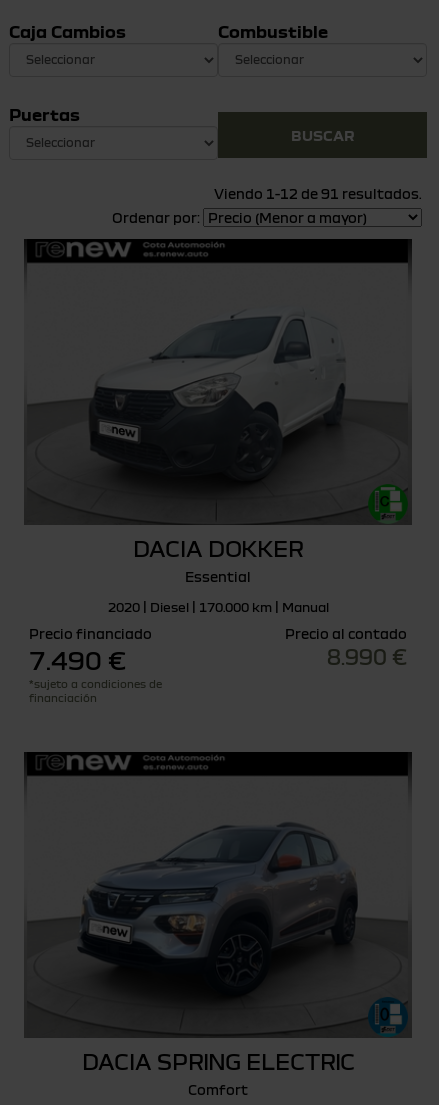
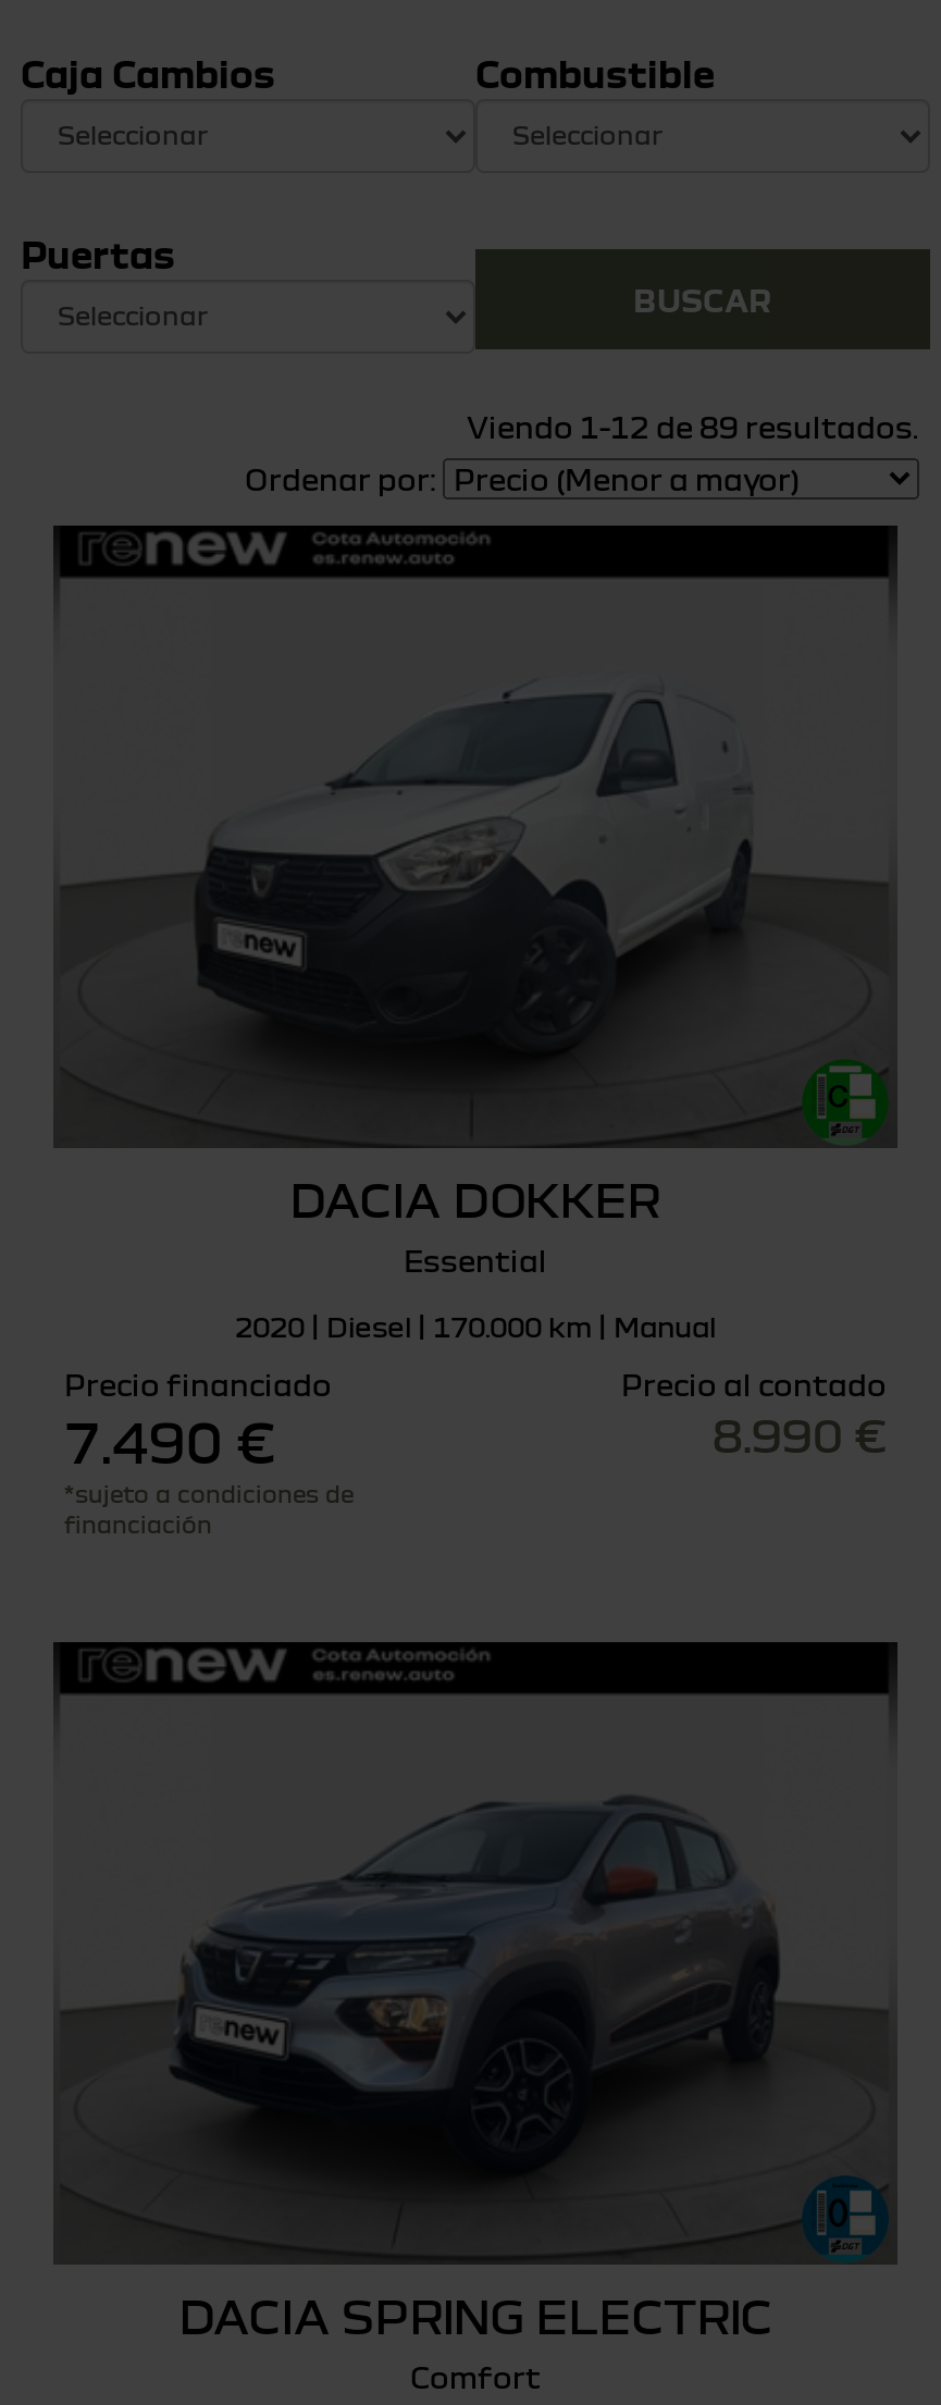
[214,186,422,201] Viendo 1-12 de 91 resultados. -> [467,409,919,442] Viendo 1-12 de 89 resultados.

